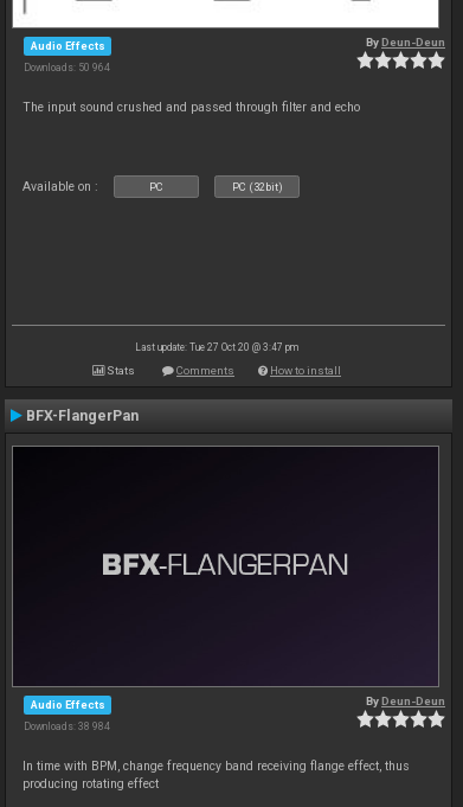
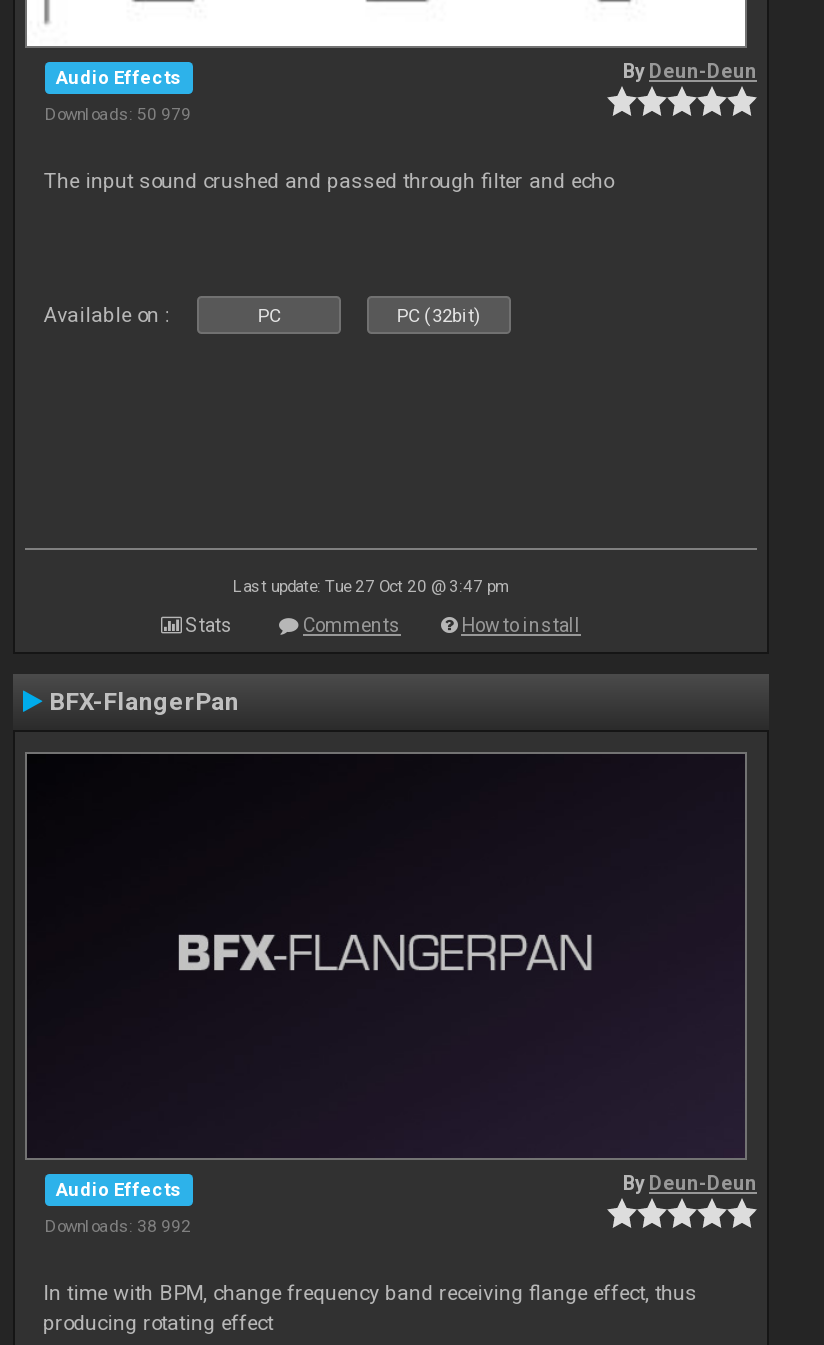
[24,61,110,73] Downloads: 50 964 -> [45,103,191,123] Downloads: 50 979
[24,720,110,732] Downloads: 38 984 -> [45,1215,191,1235] Downloads: 38 992

